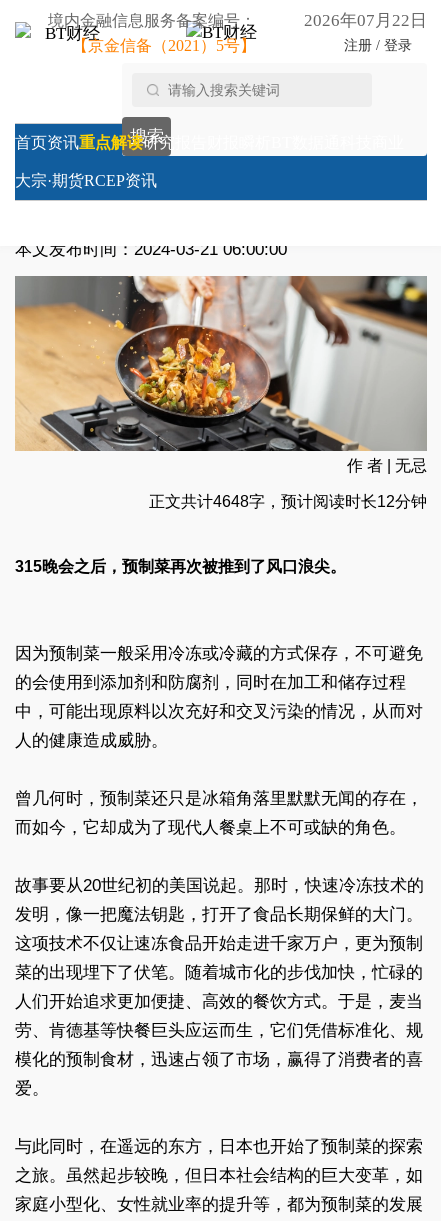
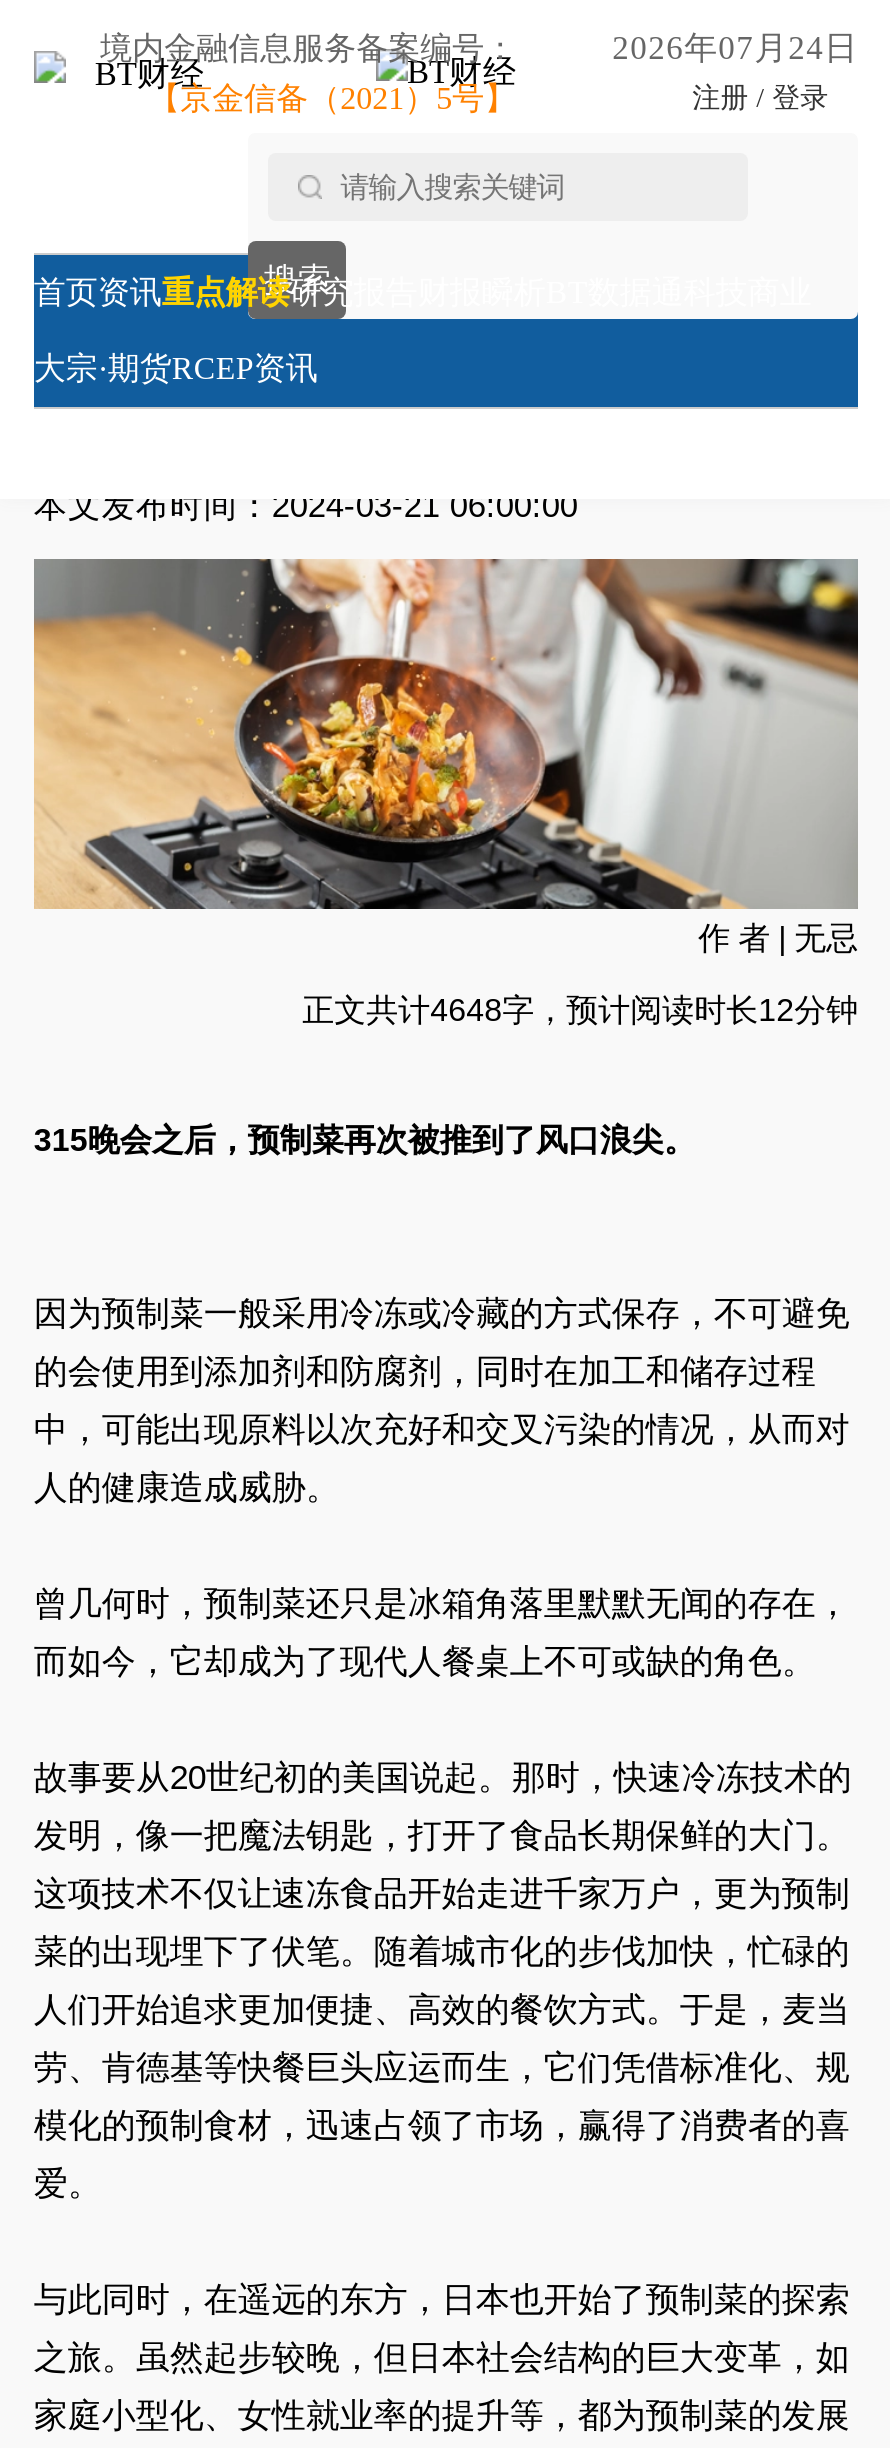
[304,11,427,30] 2026年07月22日 -> [612,29,858,67] 2026年07月24日

